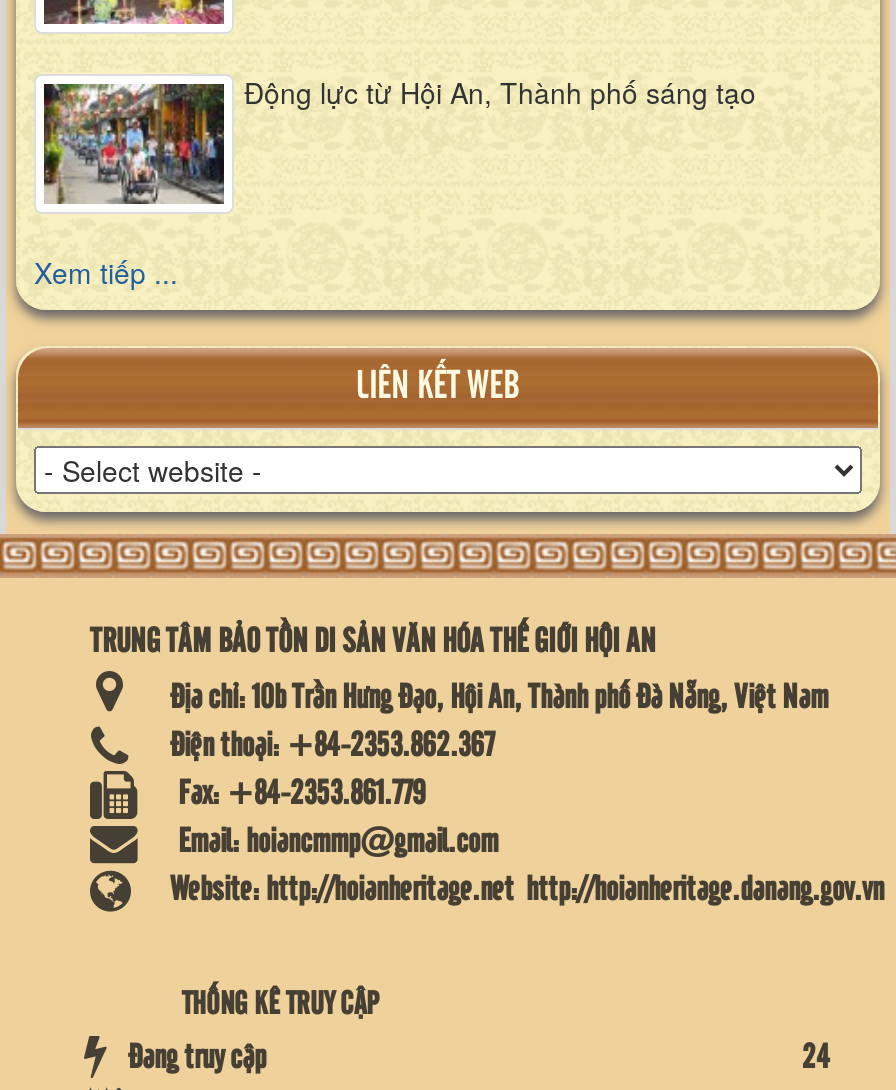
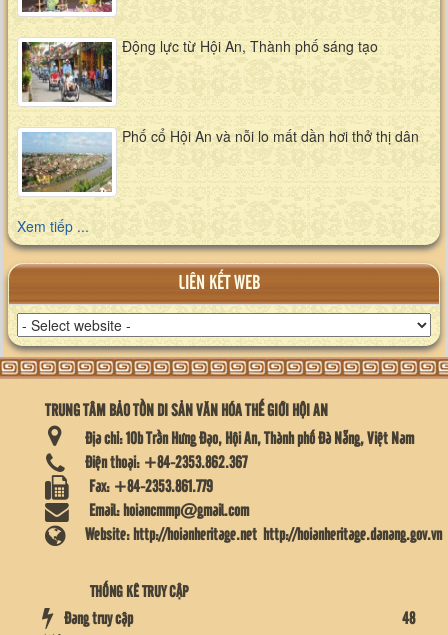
none -> [21,126,419,193] [image] | Phố cổ Hội An và nỗi lo mất dần hơi thở thị dân
[802,1044,830,1074] 24 -> [402,612,415,627] 48

